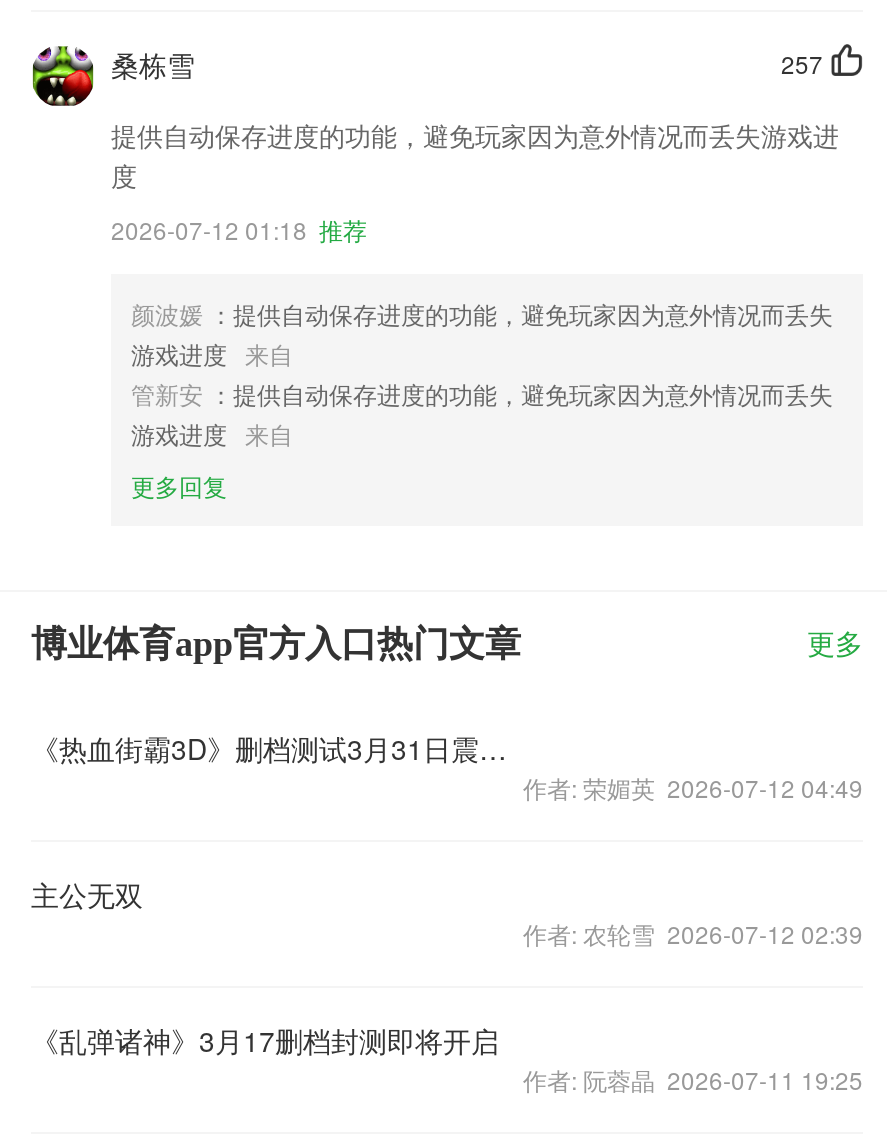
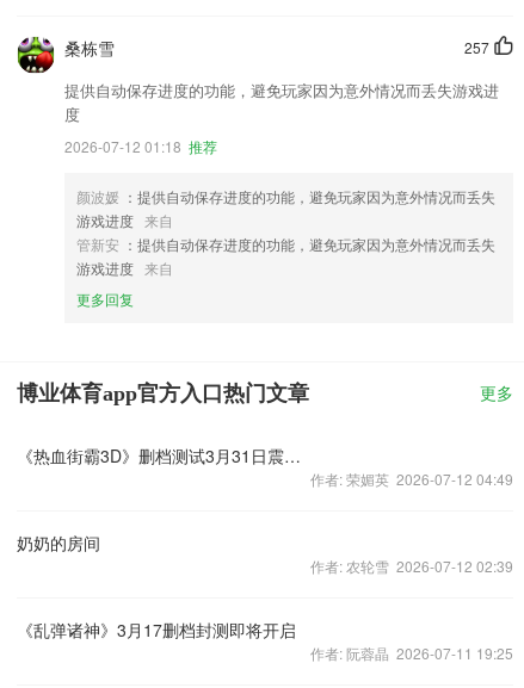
[31,874,143,914] 主公无双 -> [17,531,100,554] 奶奶的房间

